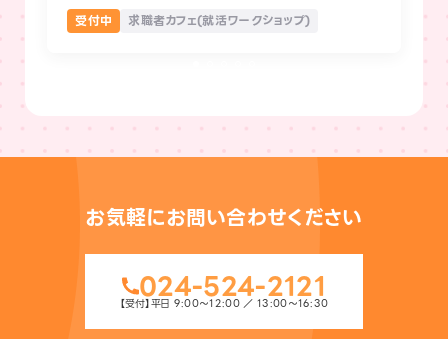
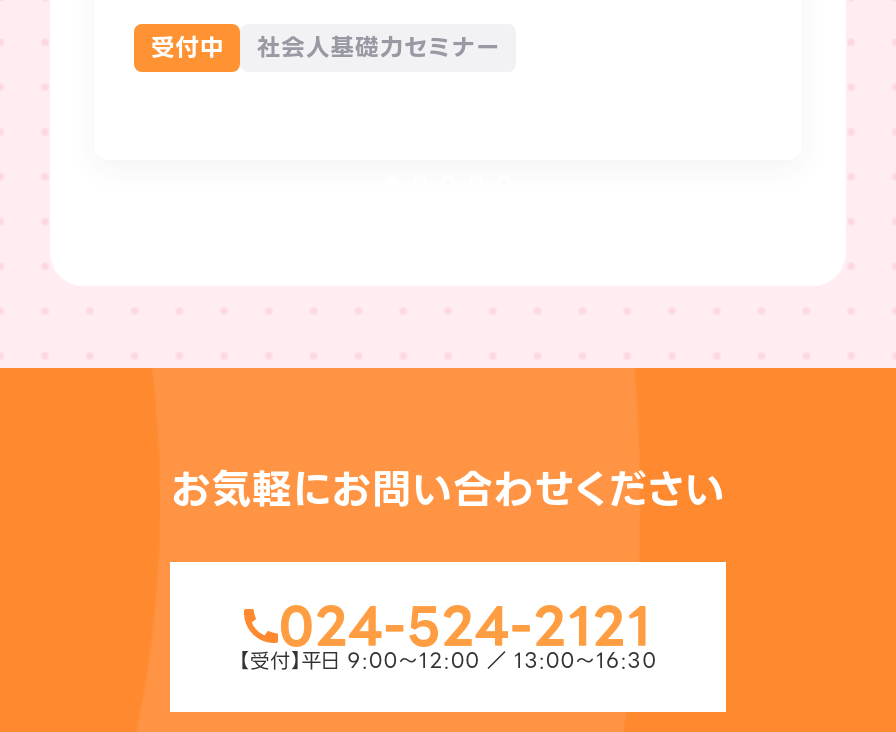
[128,11,310,30] 求職者カフェ(就活ワークショップ) -> [256,28,500,66] 社会人基礎力セミナー

